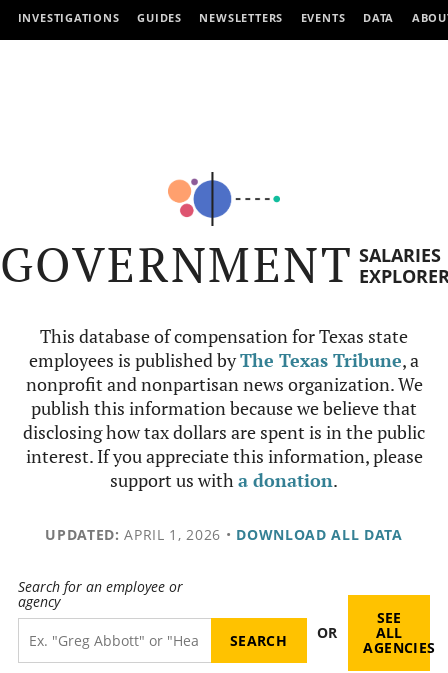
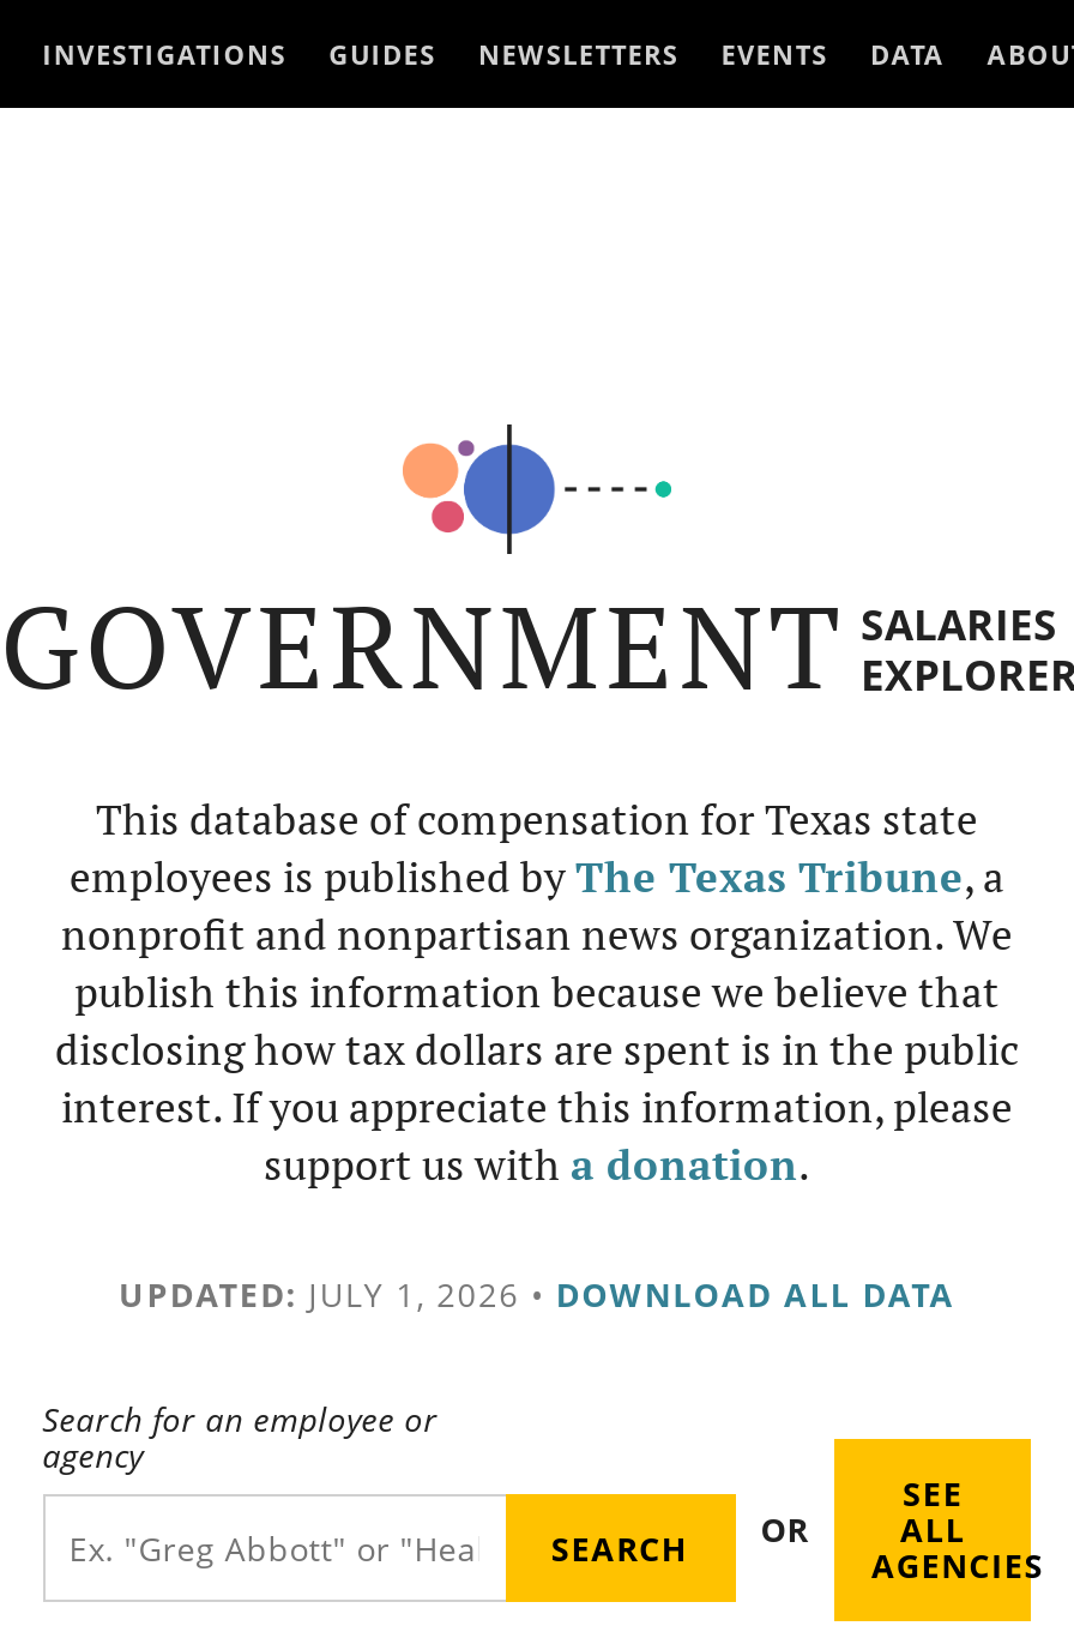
[45,525,403,544] UPDATED: APRIL 1, 2026 • DOWNLOAD ALL DATA -> [119,1271,955,1317] UPDATED: JULY 1, 2026 • DOWNLOAD ALL DATA

